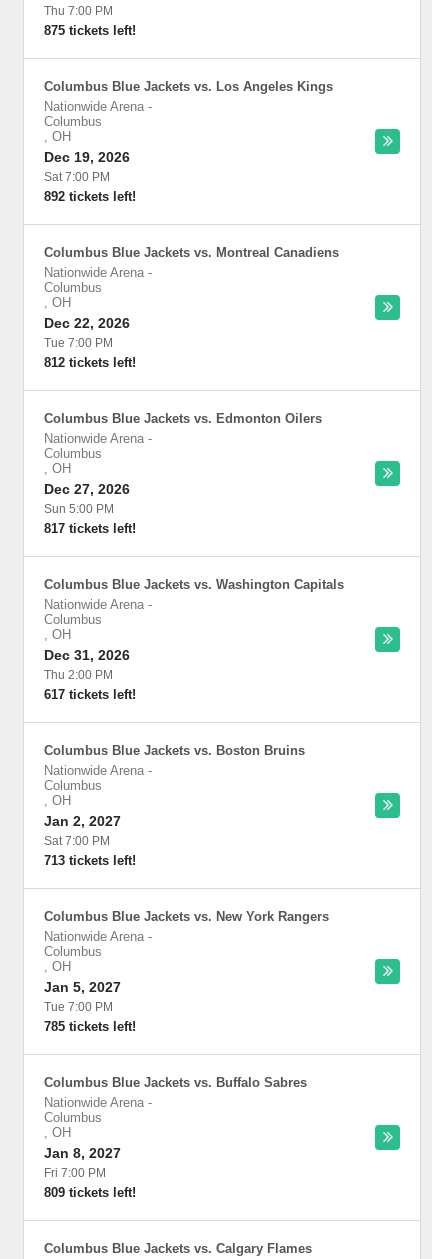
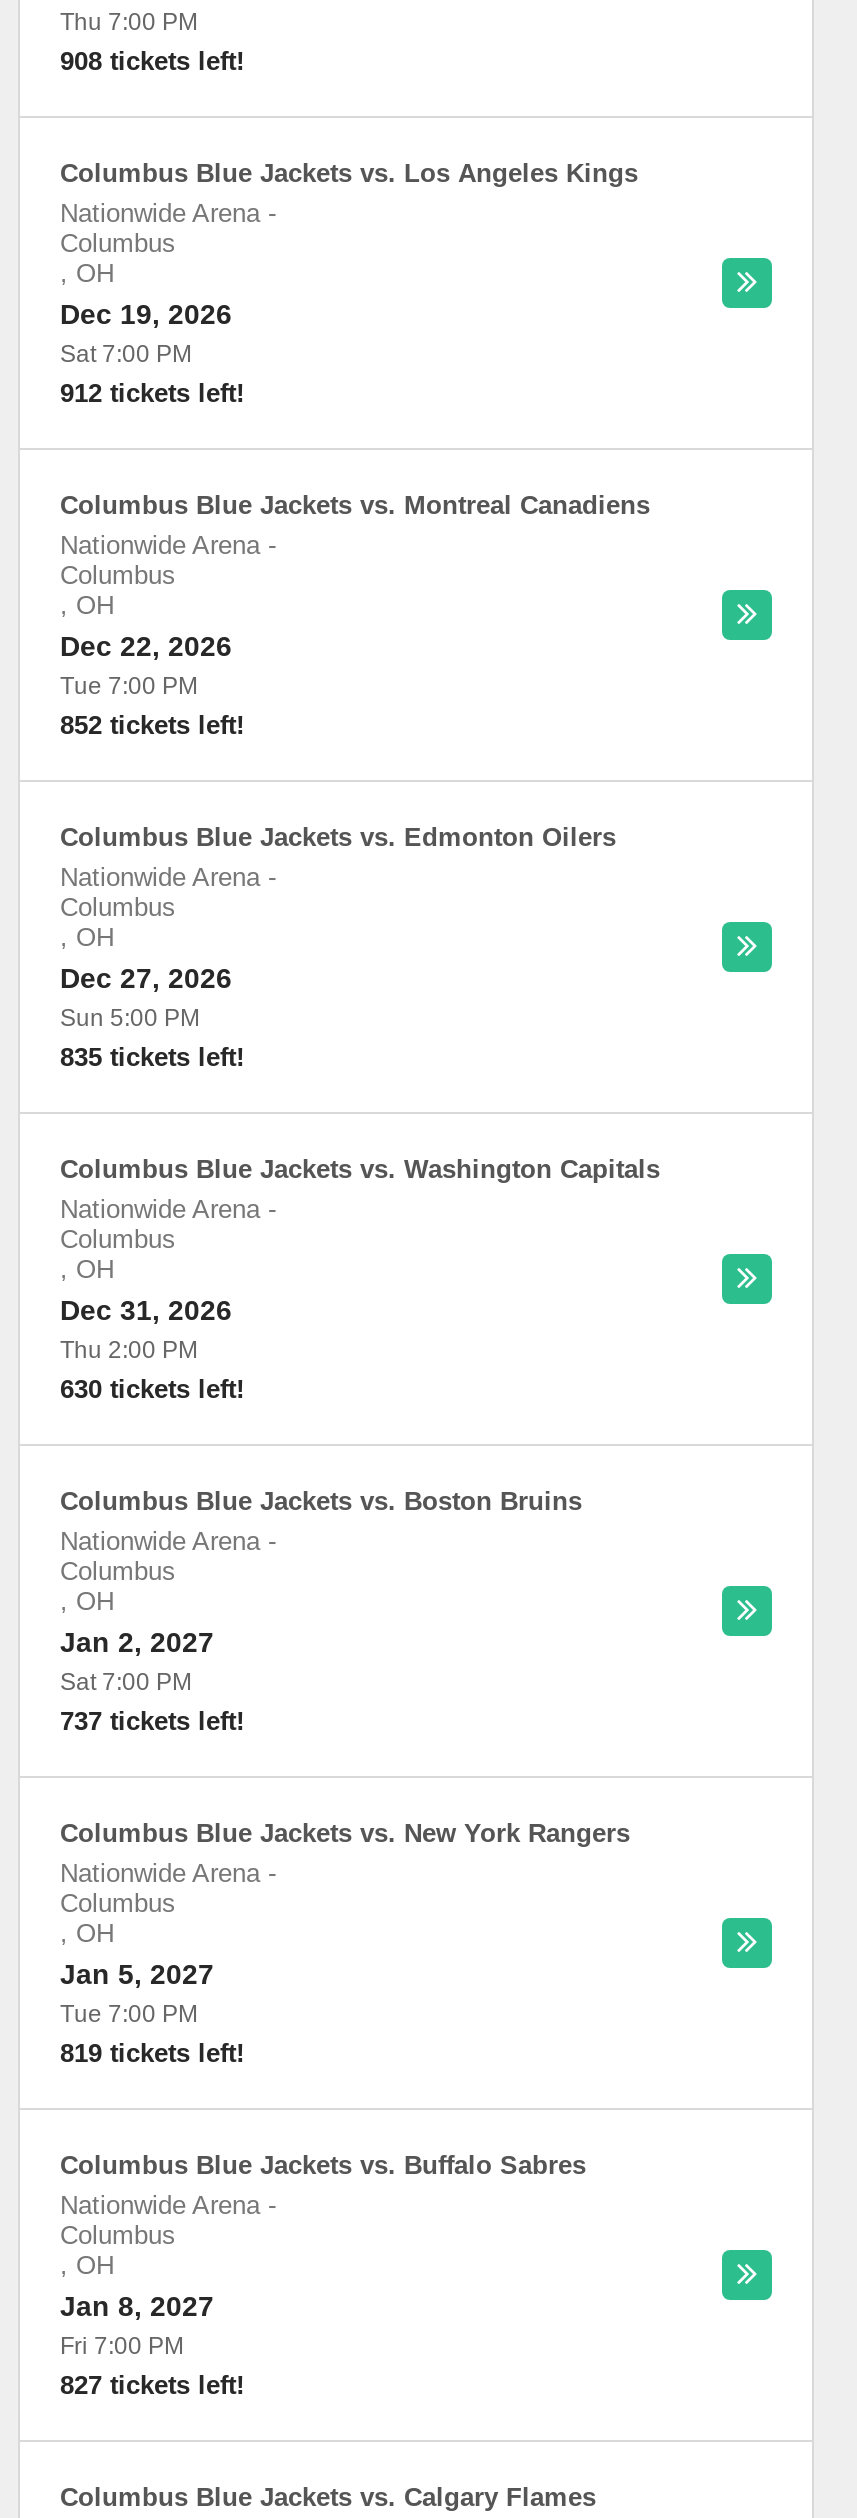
[44,23,136,38] 875 tickets left! -> [60,46,244,76] 908 tickets left!
[44,189,136,204] 892 tickets left! -> [60,378,244,408] 912 tickets left!
[44,355,136,370] 812 tickets left! -> [60,710,244,740] 852 tickets left!
[44,521,136,536] 817 tickets left! -> [60,1042,244,1072] 835 tickets left!
[44,687,136,702] 617 tickets left! -> [60,1374,244,1404] 630 tickets left!
[44,853,136,868] 713 tickets left! -> [60,1706,244,1736] 737 tickets left!
[44,1019,136,1034] 785 tickets left! -> [60,2038,244,2068] 819 tickets left!
[44,1185,136,1200] 809 tickets left! -> [60,2370,244,2400] 827 tickets left!

